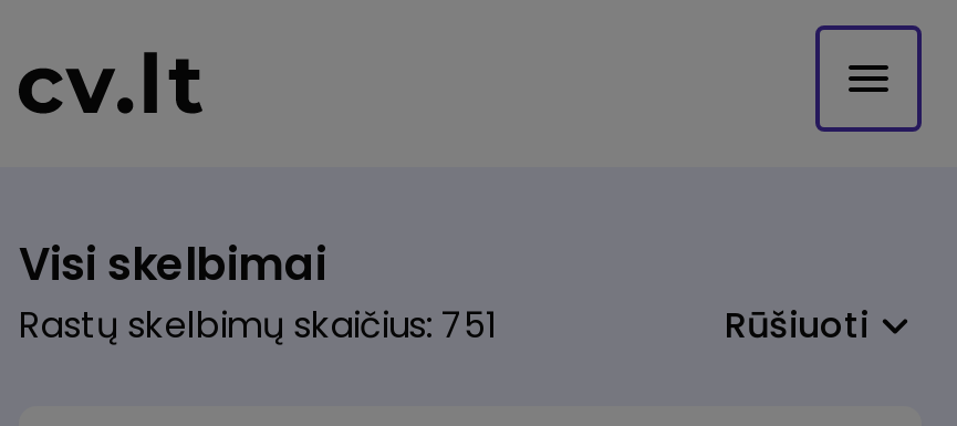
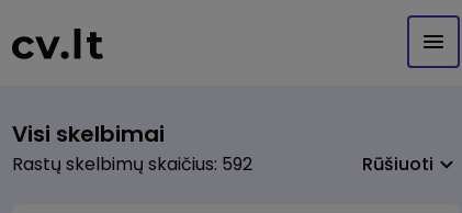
[19,300,497,351] Rastų skelbimų skaičius: 751 -> [12,152,252,177] Rastų skelbimų skaičius: 592

